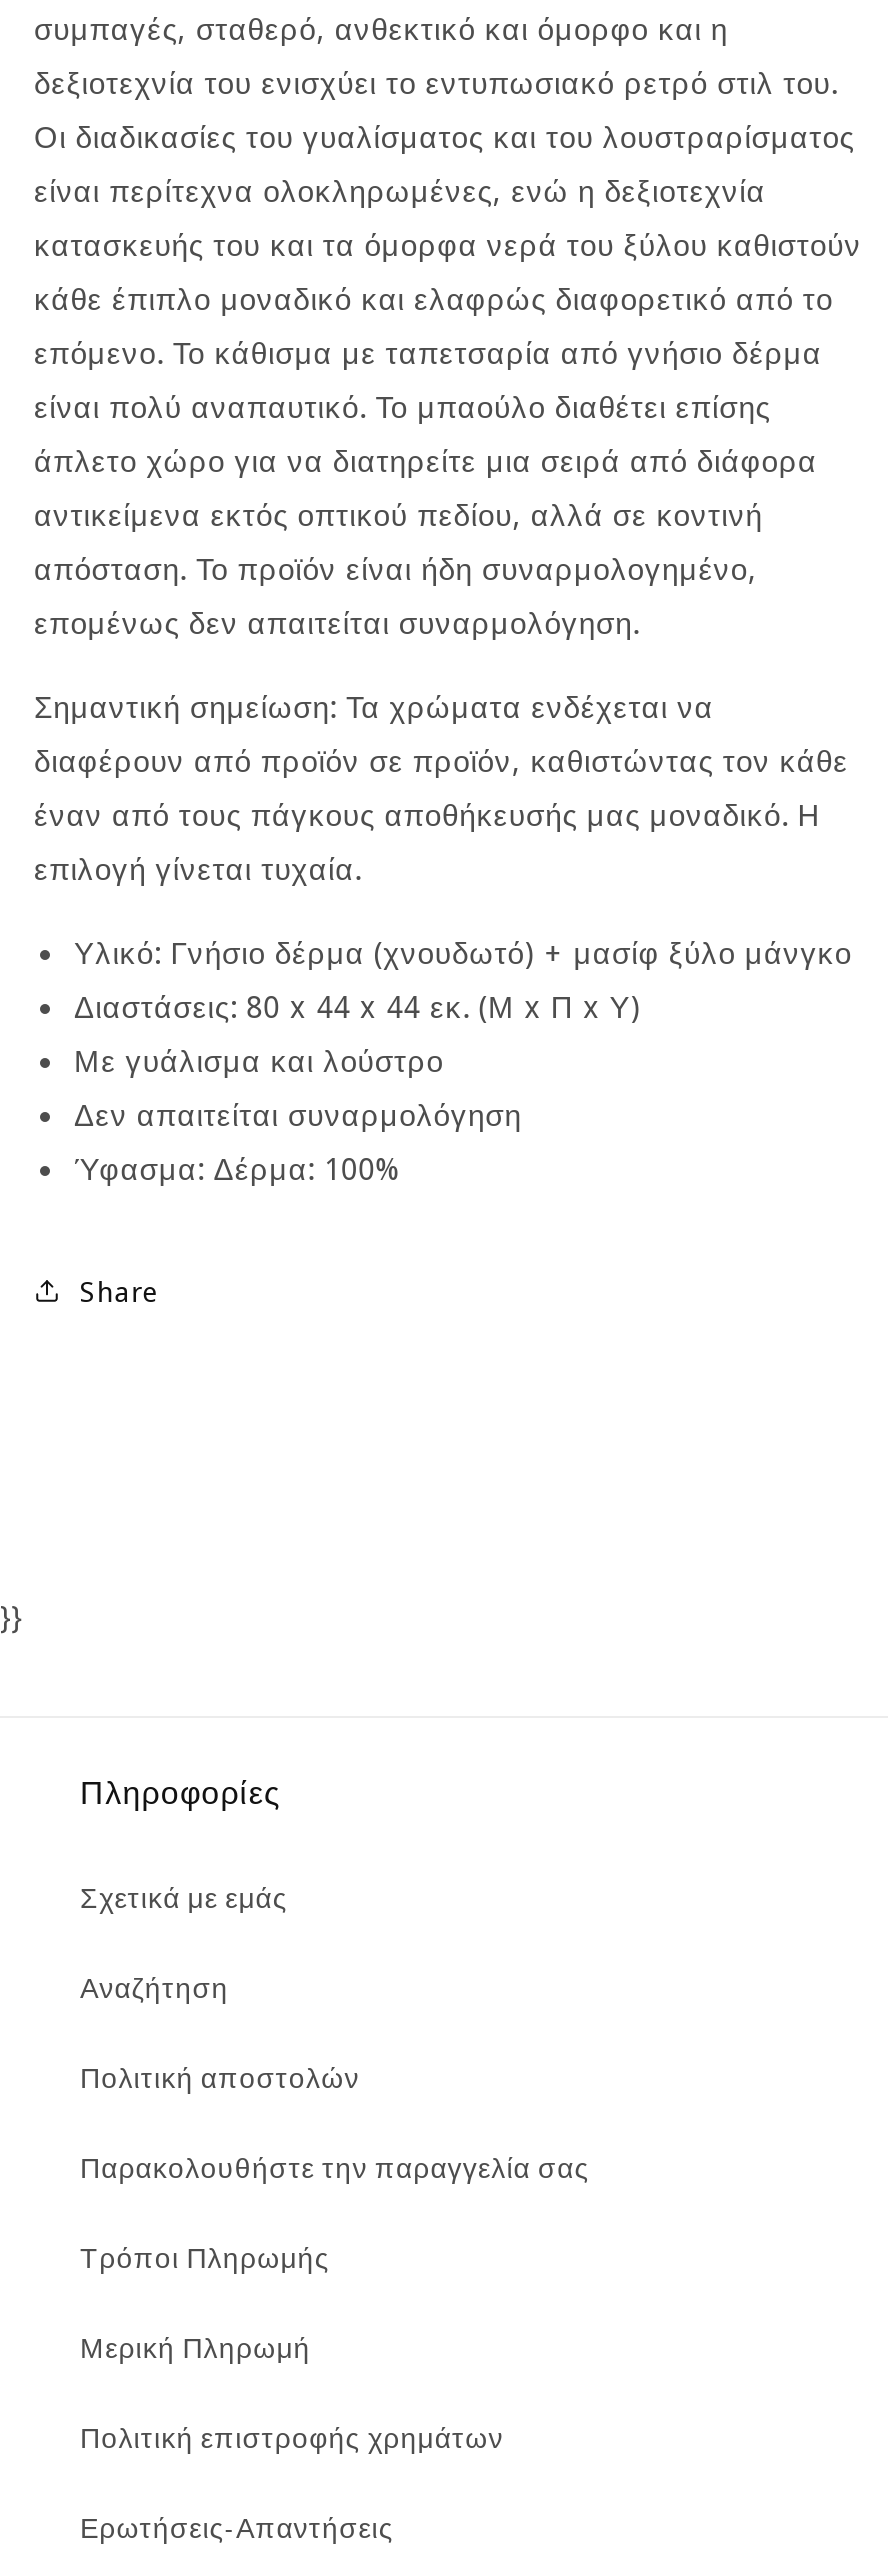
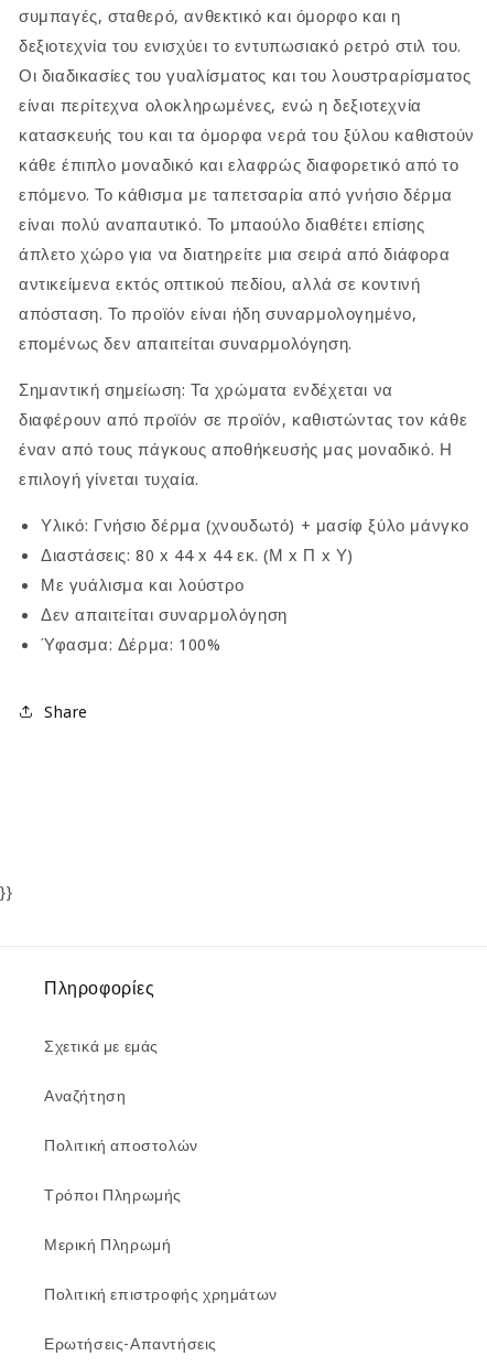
[80,2148,590,2186] Παρακολουθήστε την παραγγελία σας -> none

